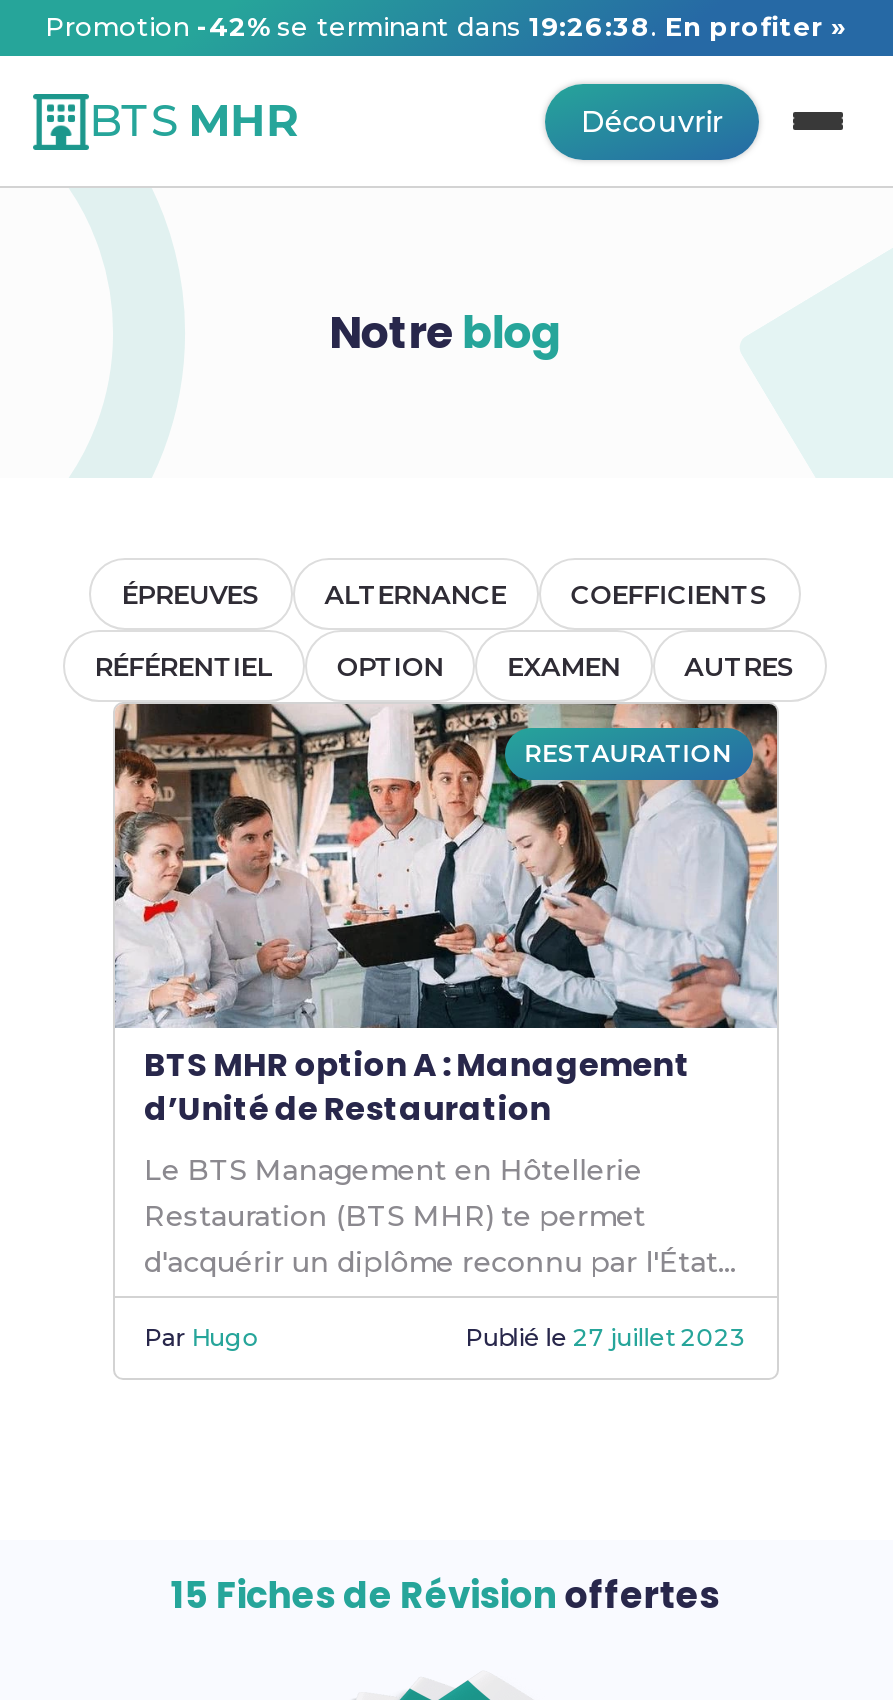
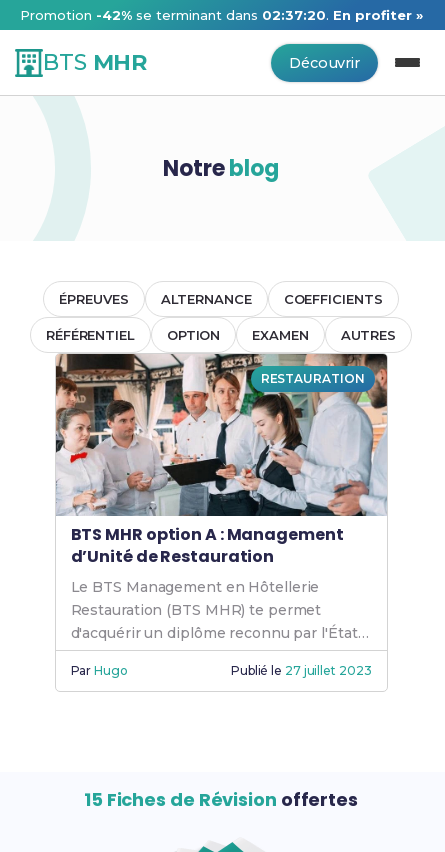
[45,10,845,42] Promotion -42% se terminant dans 19:26:38. En profiter » -> [19,7,422,23] Promotion -42% se terminant dans 02:37:20. En profiter »

